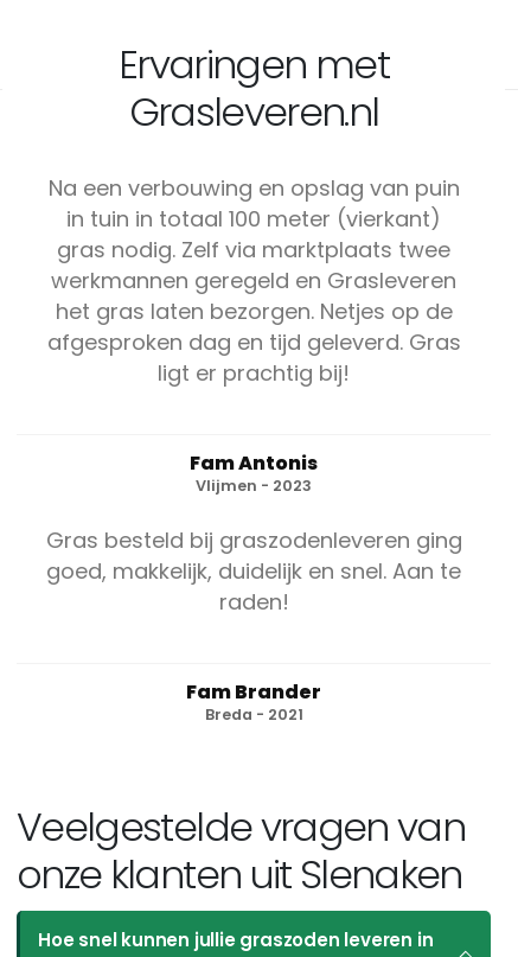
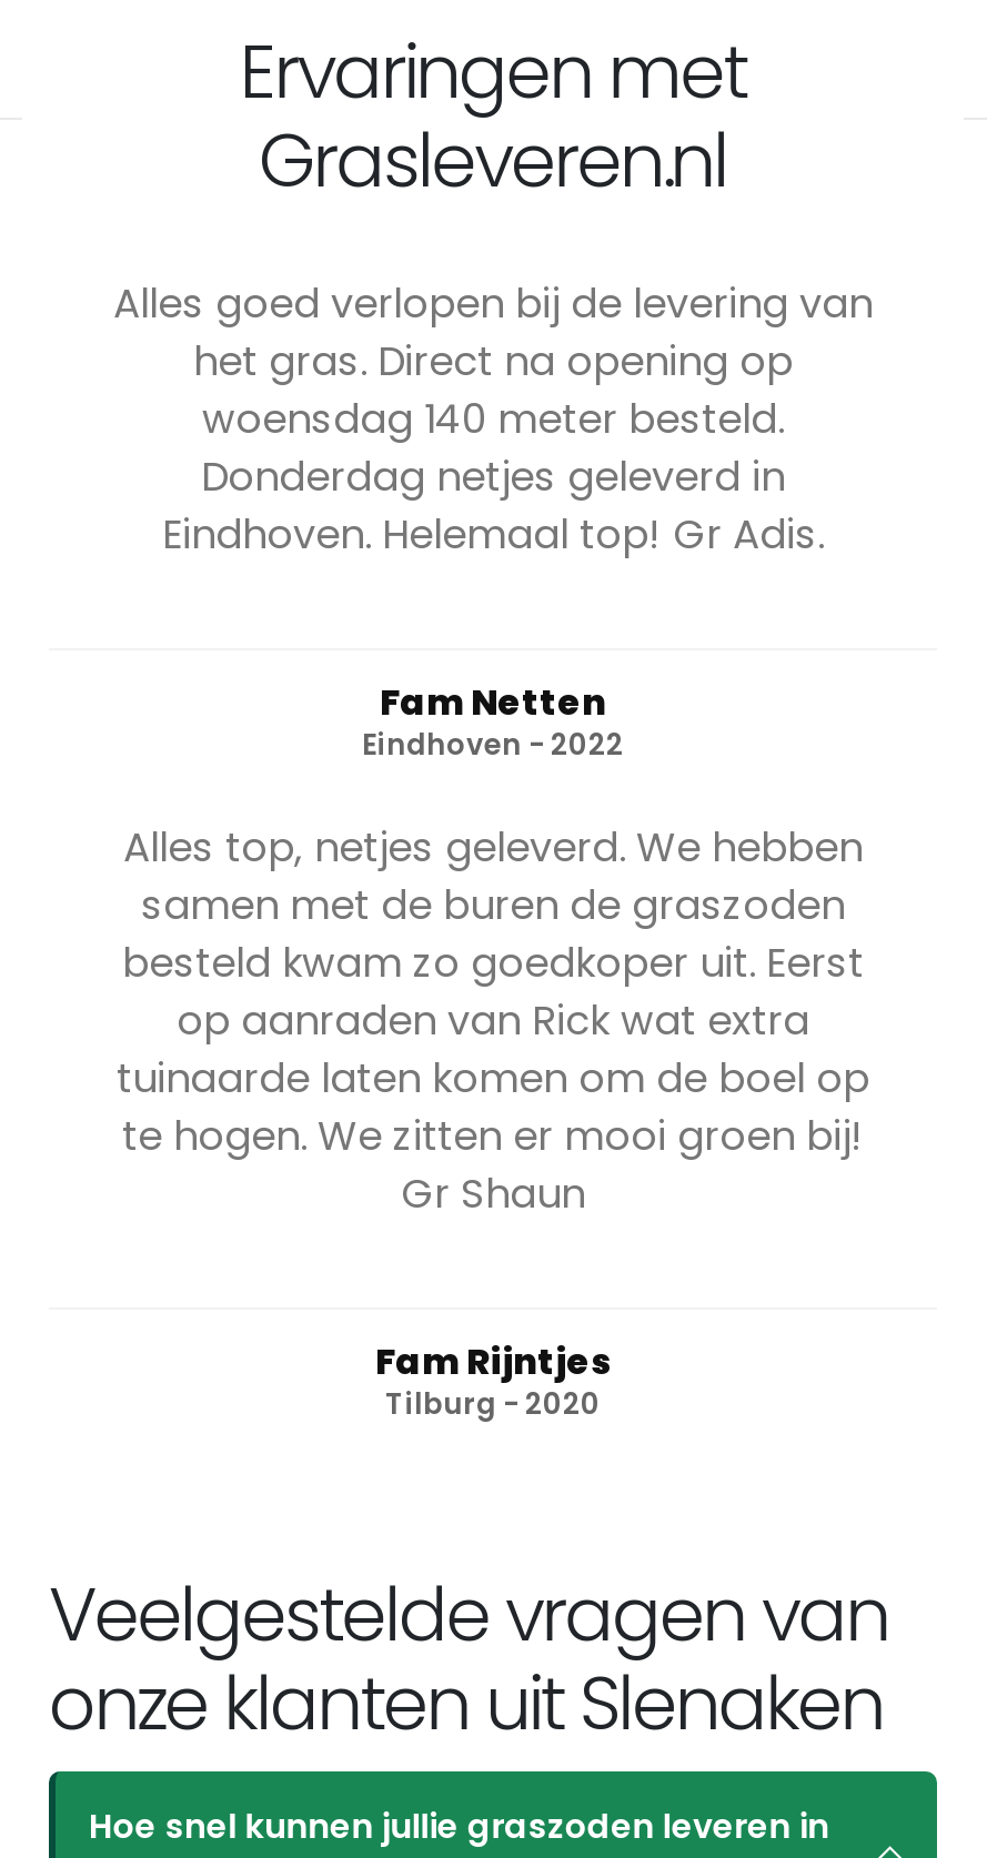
[47,173,461,387] Na een verbouwing en opslag van puin | in tuin in totaal 100 meter (vierkant) | gras nodig. Zelf via marktplaats twee | werkmannen geregeld en Grasleveren | het gras laten bezorgen. Netjes op de | afgesproken dag en tijd geleverd. Gras | ligt er prachtig bij! -> [113,274,873,561] Alles goed verlopen bij de levering van | het gras. Direct na opening op | woensdag 140 meter besteld. | Donderdag netjes geleverd in | Eindhoven. Helemaal top! Gr Adis.
[190,449,318,495] Fam Antonis | Vlijmen - 2023 -> [362,676,624,763] Fam Netten | Eindhoven - 2022
[46,525,462,616] Gras besteld bij graszodenleveren ging | goed, makkelijk, duidelijk en snel. Aan te | raden! -> [117,818,869,1220] Alles top, netjes geleverd. We hebben | samen met de buren de graszoden | besteld kwam zo goedkoper uit. Eerst | op aanraden van Rick wat extra | tuinaarde laten komen om de boel op | te hogen. We zitten er mooi groen bij! | Gr Shaun
[186,678,321,724] Fam Brander | Breda - 2021 -> [375,1335,611,1422] Fam Rijntjes | Tilburg - 2020

